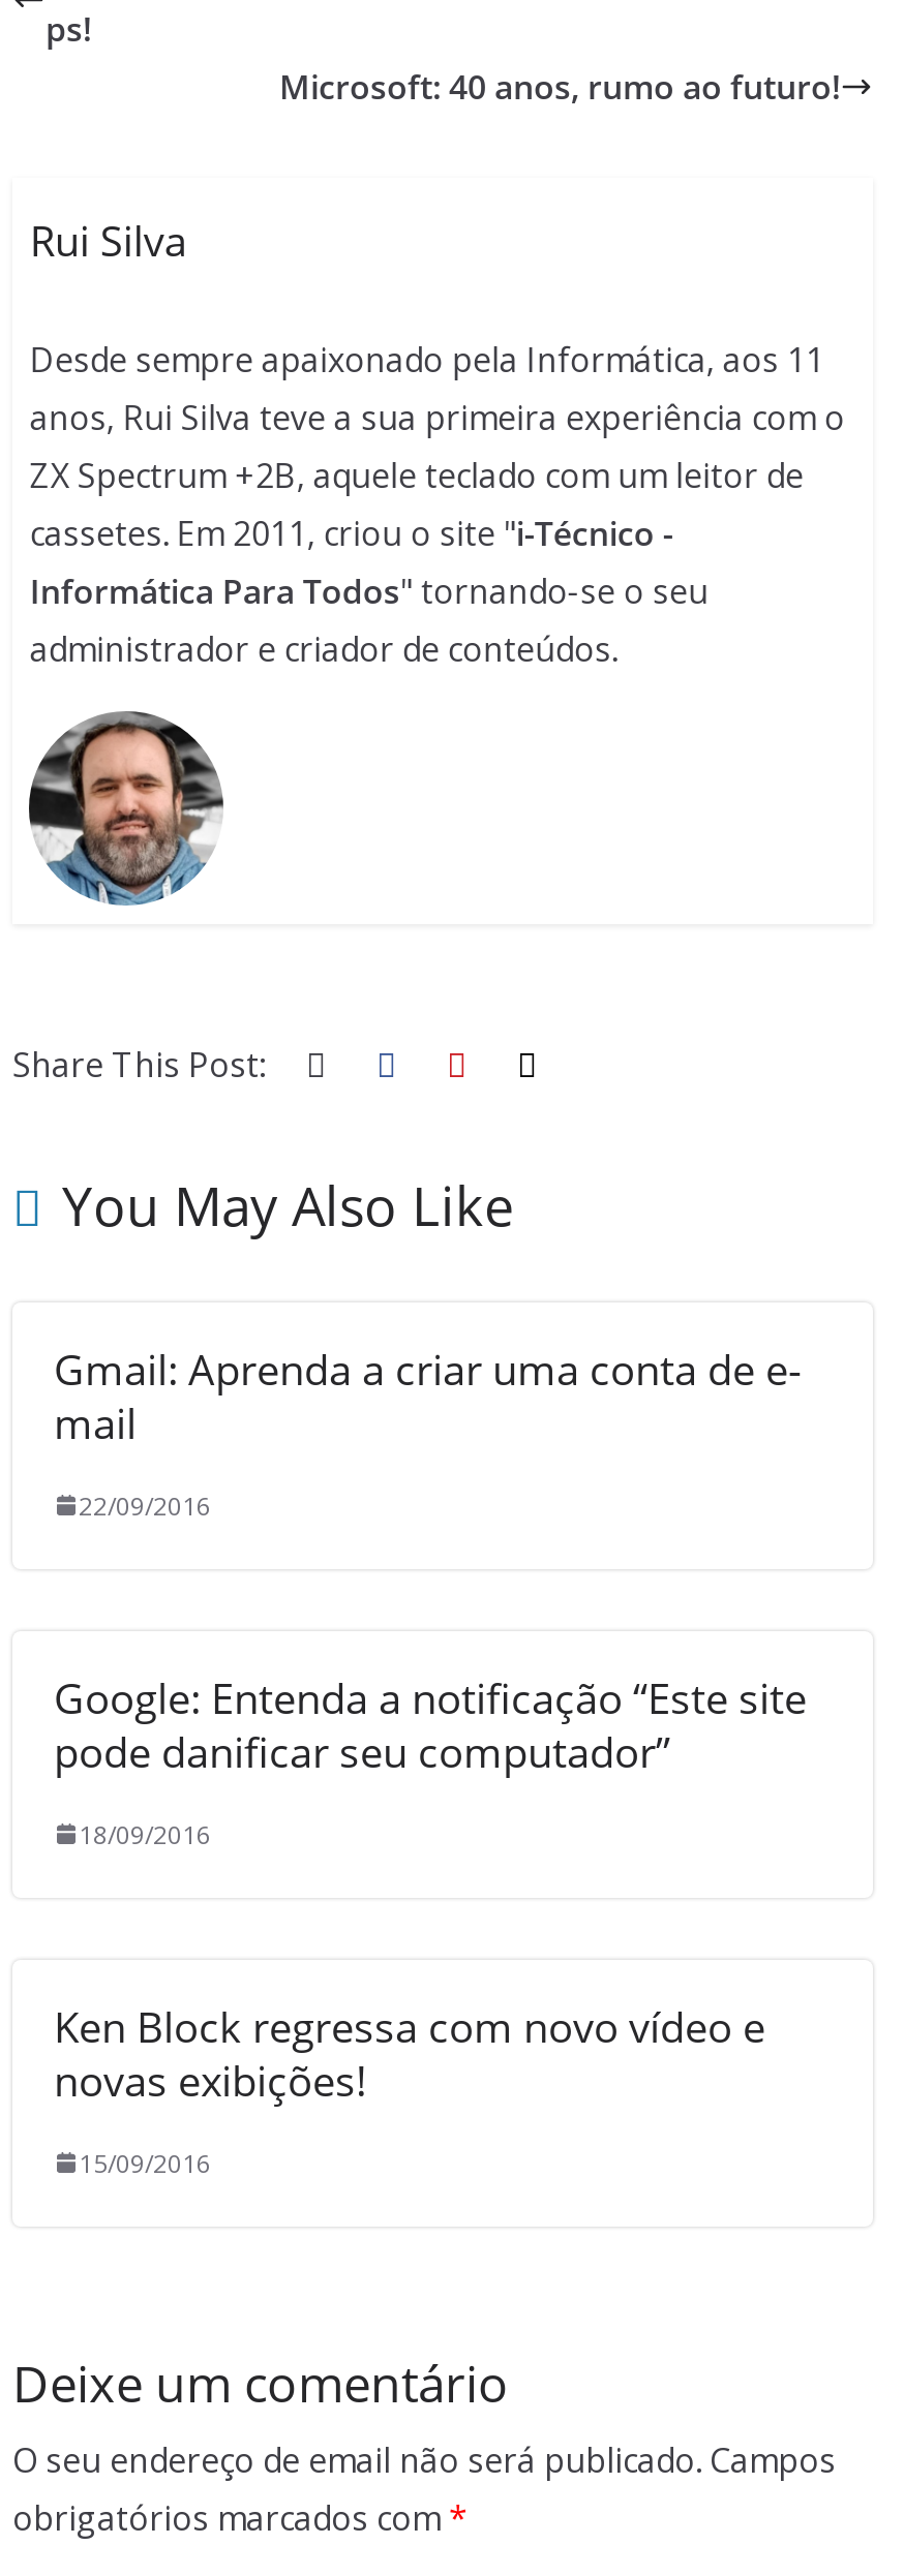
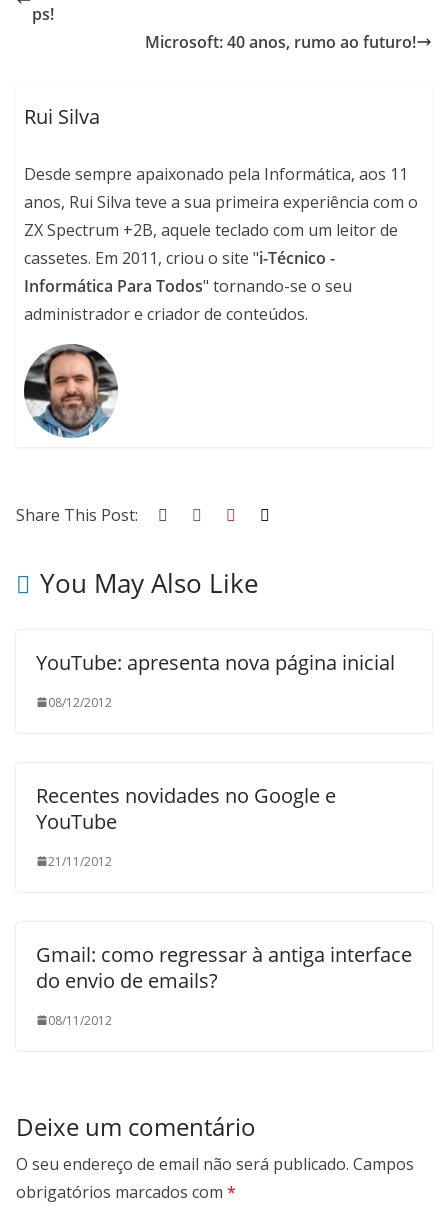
[54,1341,801,1450] Gmail: Aprenda a criar uma conta de e- | mail -> [36,649,395,676] YouTube: apresenta nova página inicial
[79,1488,211,1523] 22/09/2016 -> [48,694,112,711] 08/12/2012
[54,1670,807,1779] Google: Entenda a notificação “Este site | pode danificar seu computador” -> [36,782,336,835] Recentes novidades no Google e | YouTube
[79,1816,211,1852] 18/09/2016 -> [48,853,112,870] 21/11/2012
[54,1998,765,2108] Ken Block regressa com novo vídeo e | novas exibições! -> [36,941,412,994] Gmail: como regressar à antiga interface | do envio de emails?
[79,2145,211,2180] 15/09/2016 -> [48,1012,112,1029] 08/11/2012

